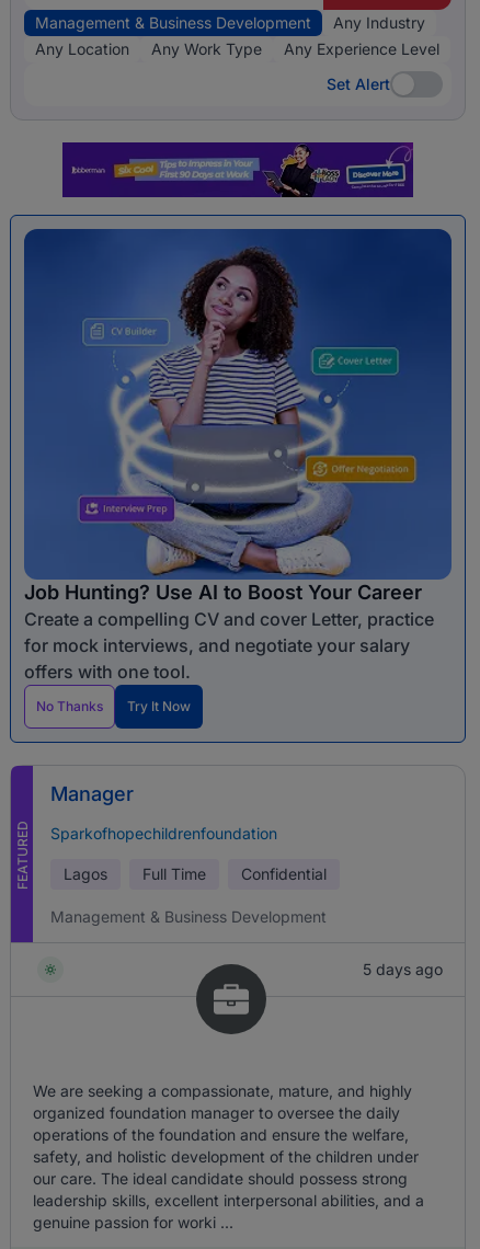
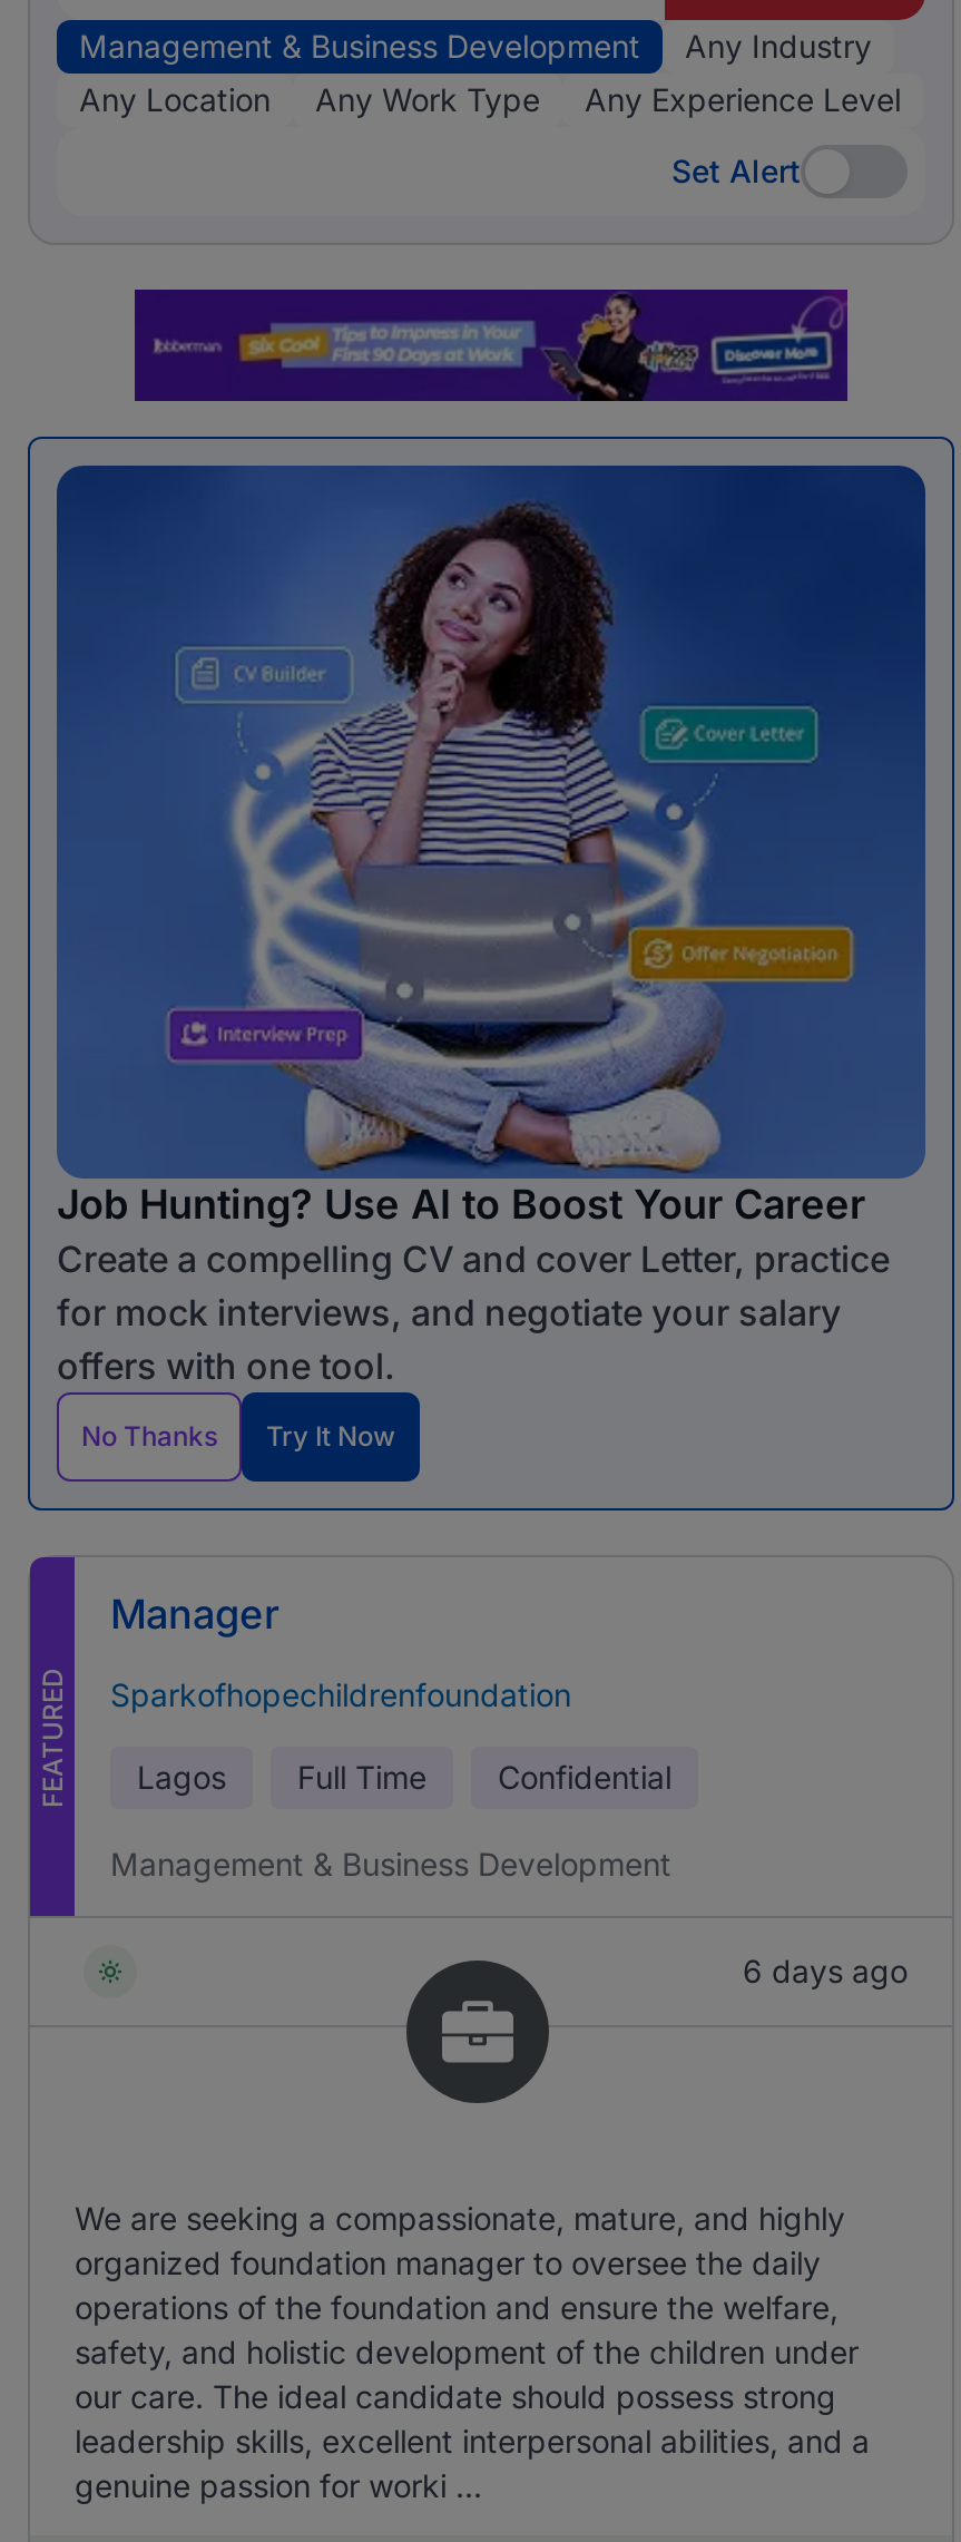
[363,960,443,978] 5 days ago -> [743,1952,908,1989] 6 days ago

